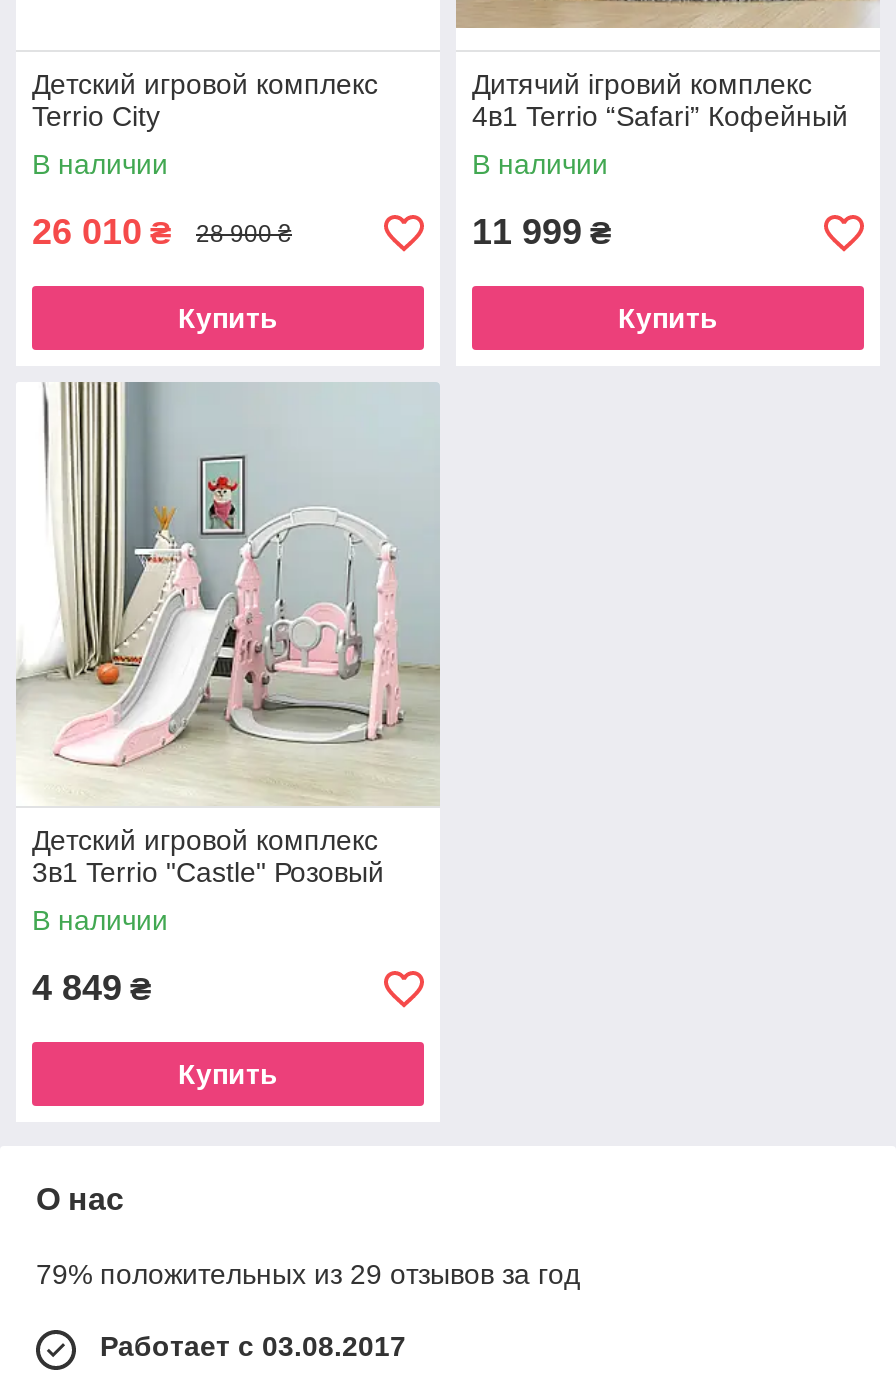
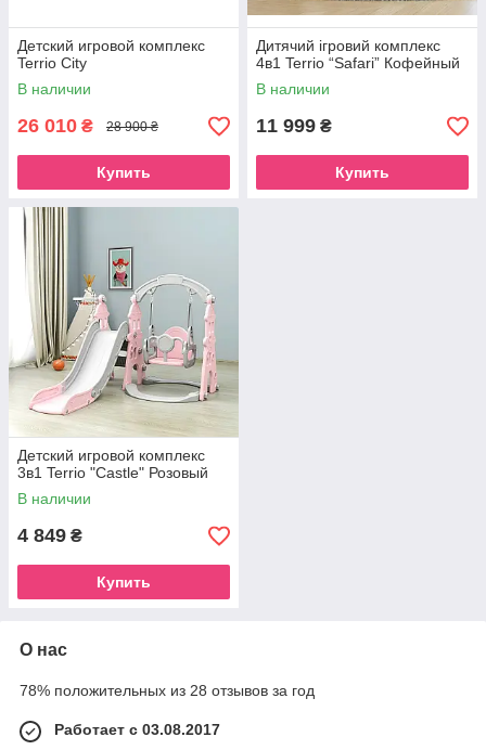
[36,1259,580,1291] 79% положительных из 29 отзывов за год -> [20,682,315,699] 78% положительных из 28 отзывов за год

